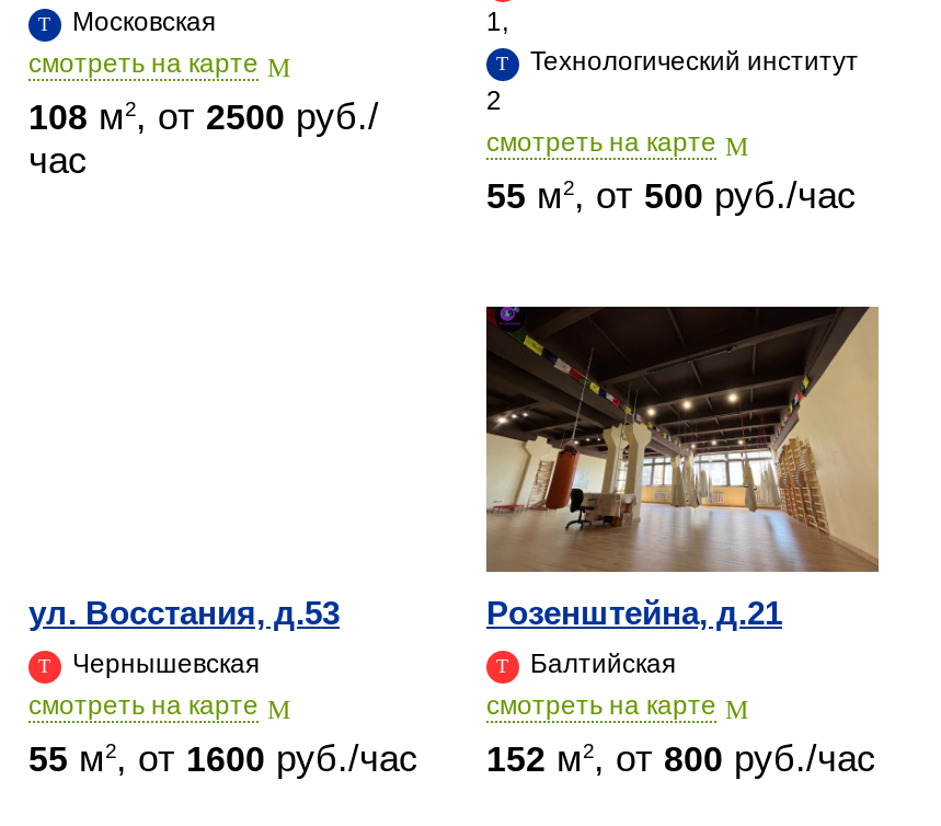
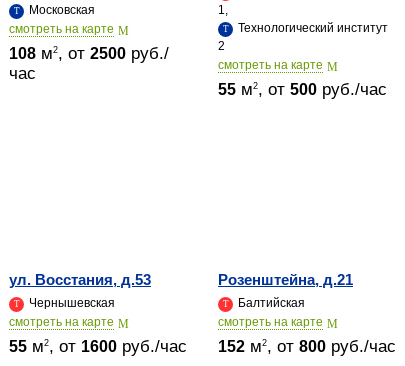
[484,305,881,574] [image] -> none

